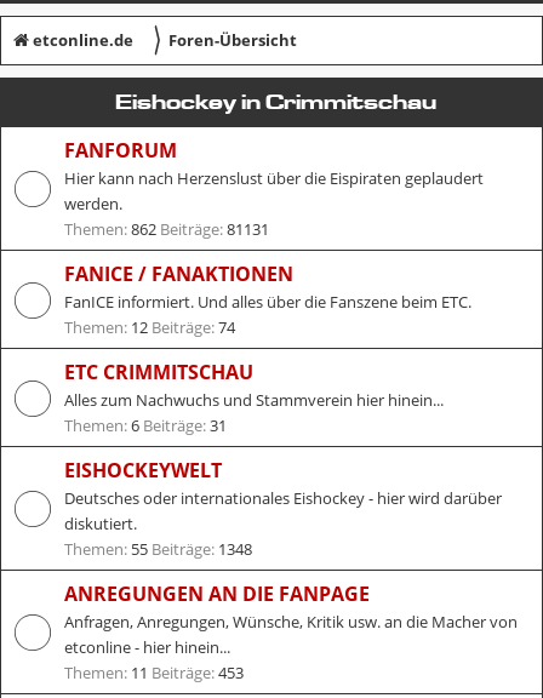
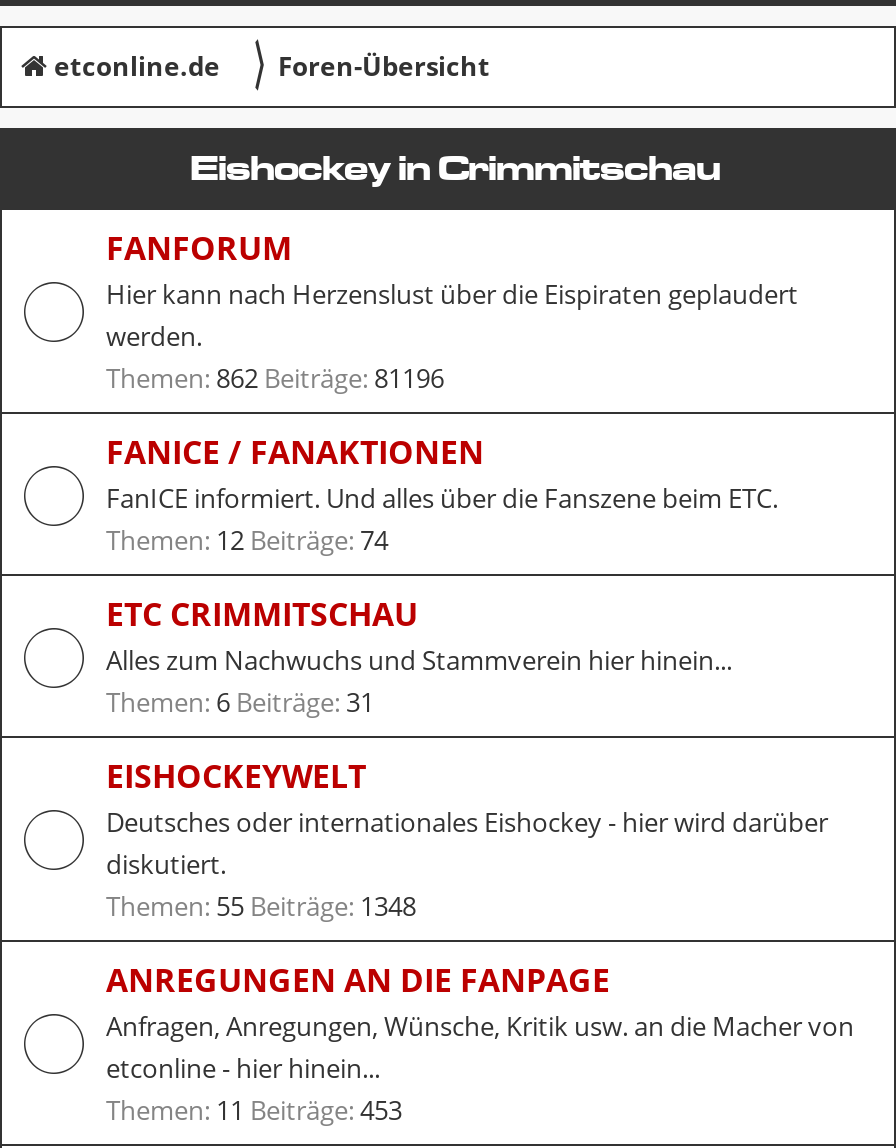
[64,218,269,240] Themen: 862 Beiträge: 81131 -> [106,360,444,396] Themen: 862 Beiträge: 81196

